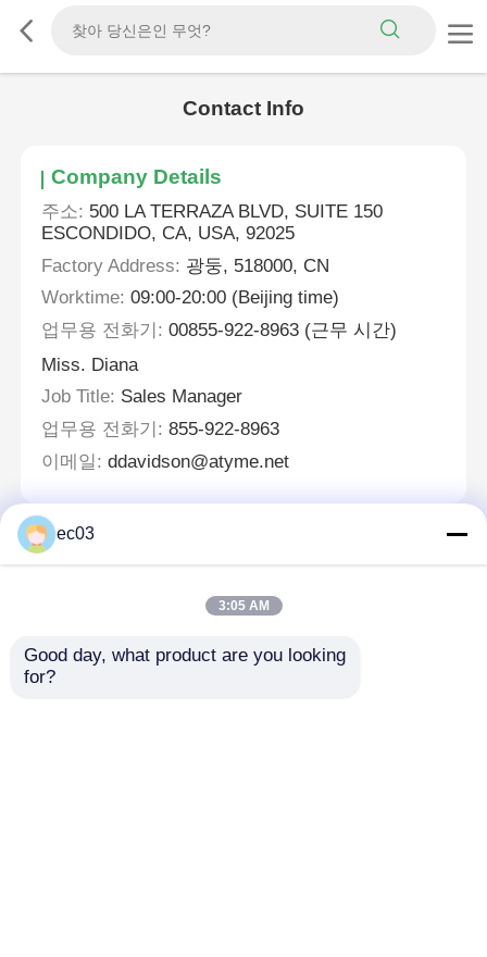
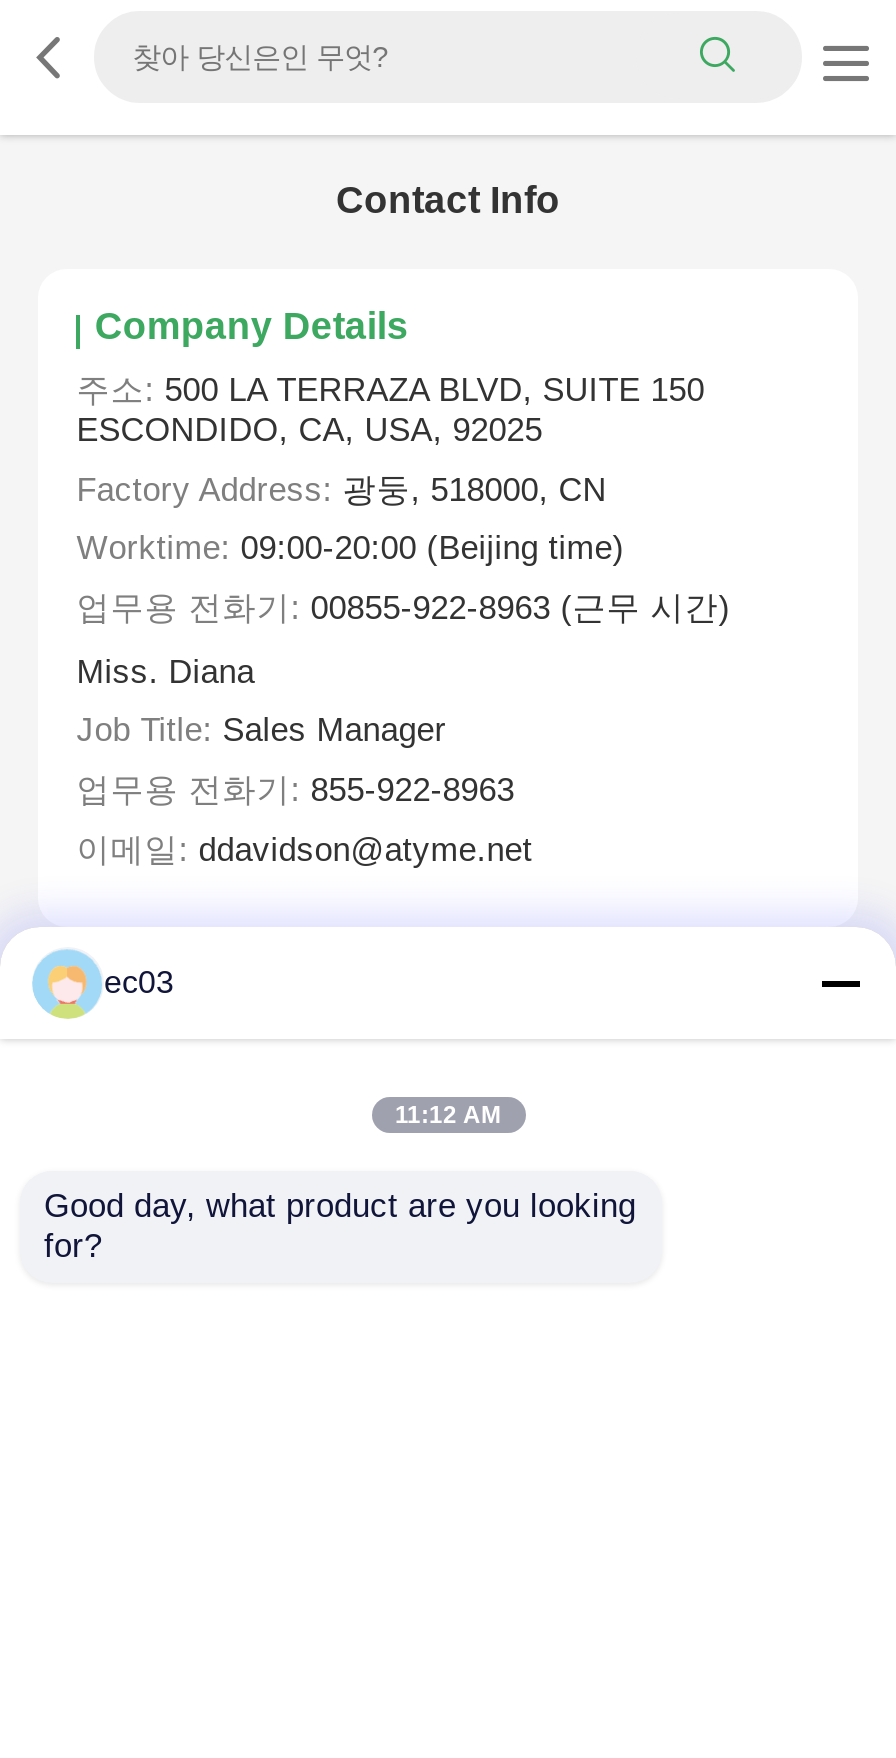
[218,598,269,613] 3:05 AM -> [395,1101,501,1129] 11:12 AM

